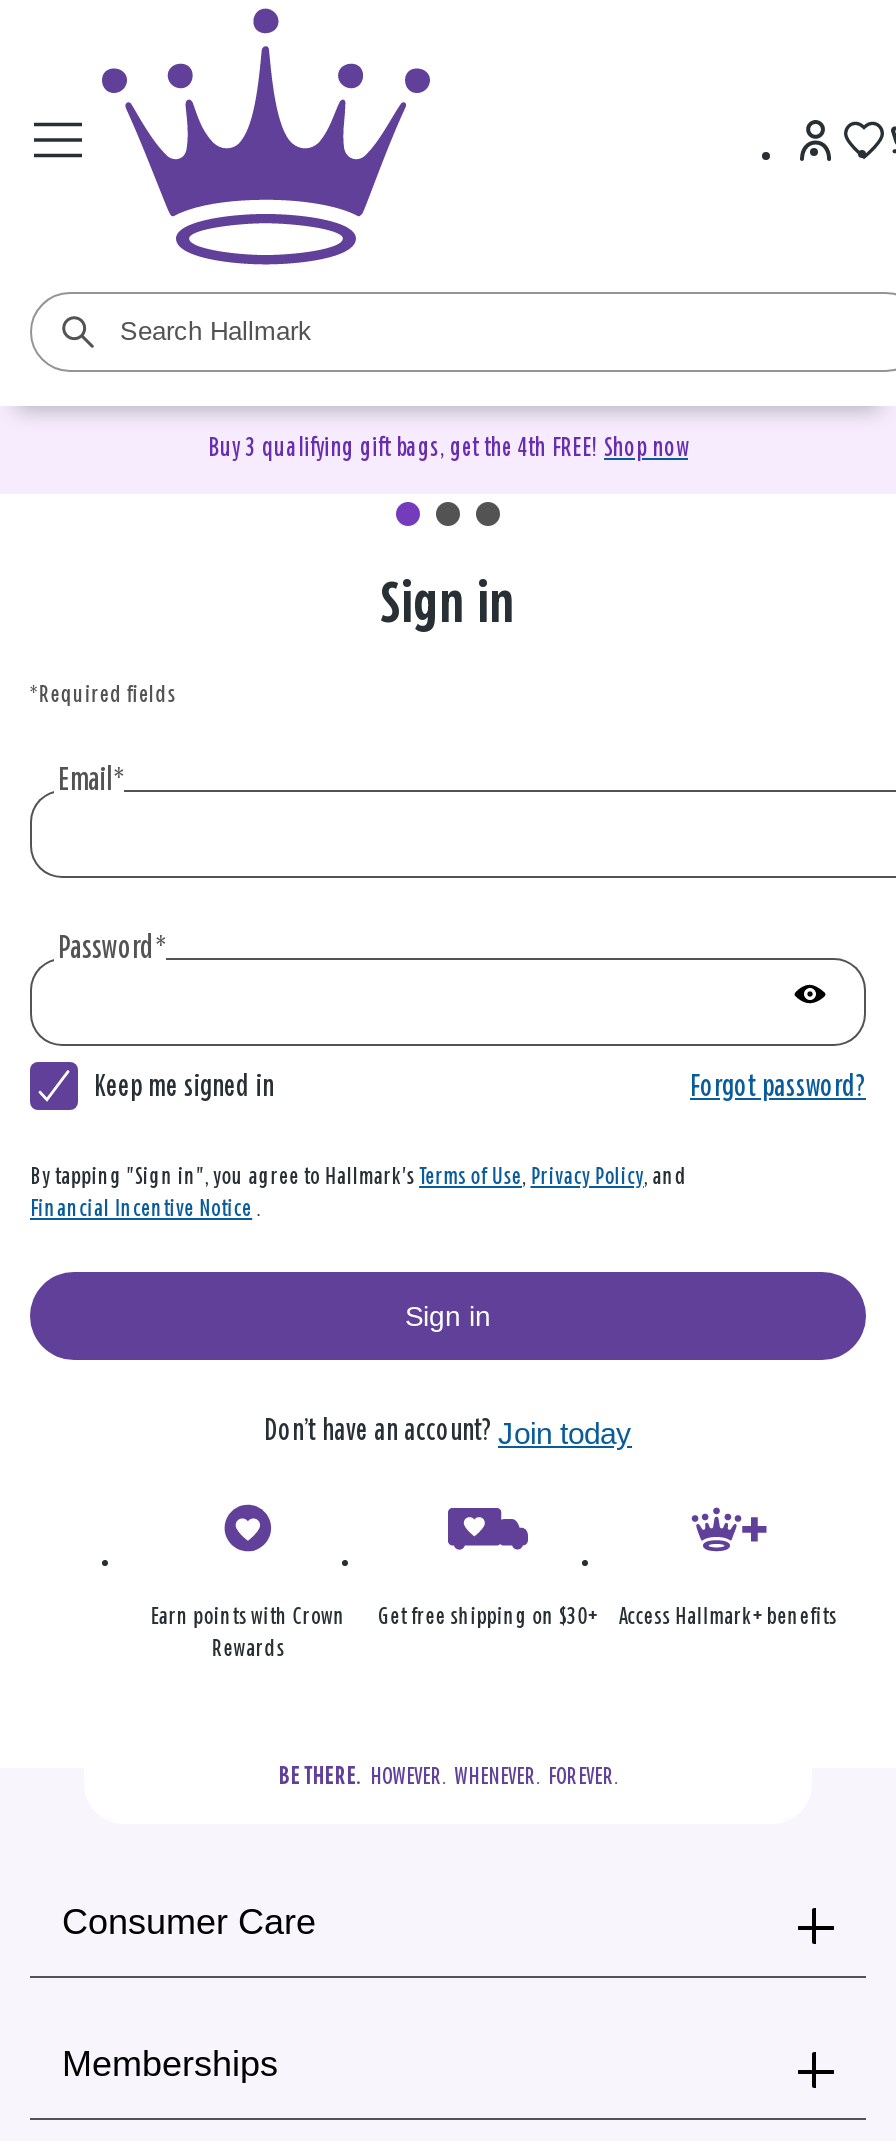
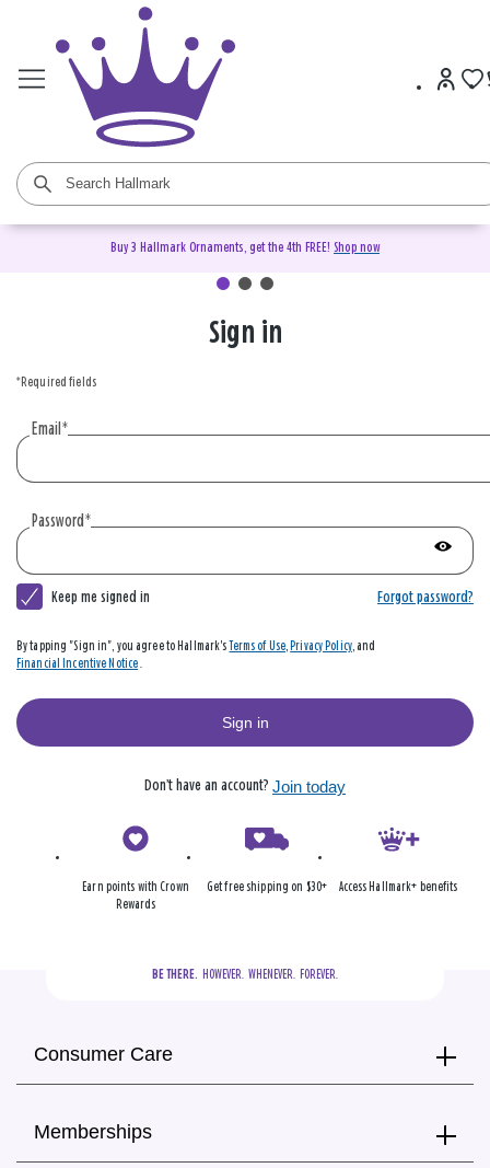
[208,436,688,462] Buy 3 qualifying gift bags, get the 4th FREE! Shop now -> [110,241,380,255] Buy 3 Hallmark Ornaments, get the 4th FREE! Shop now

